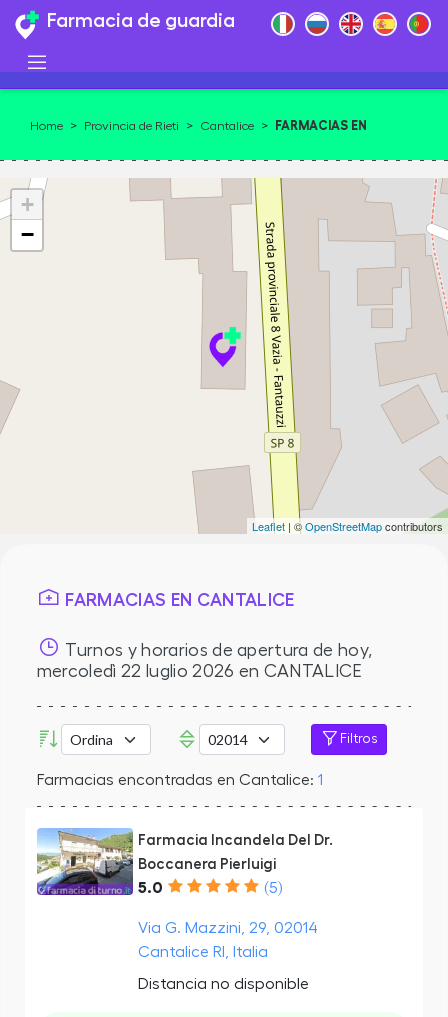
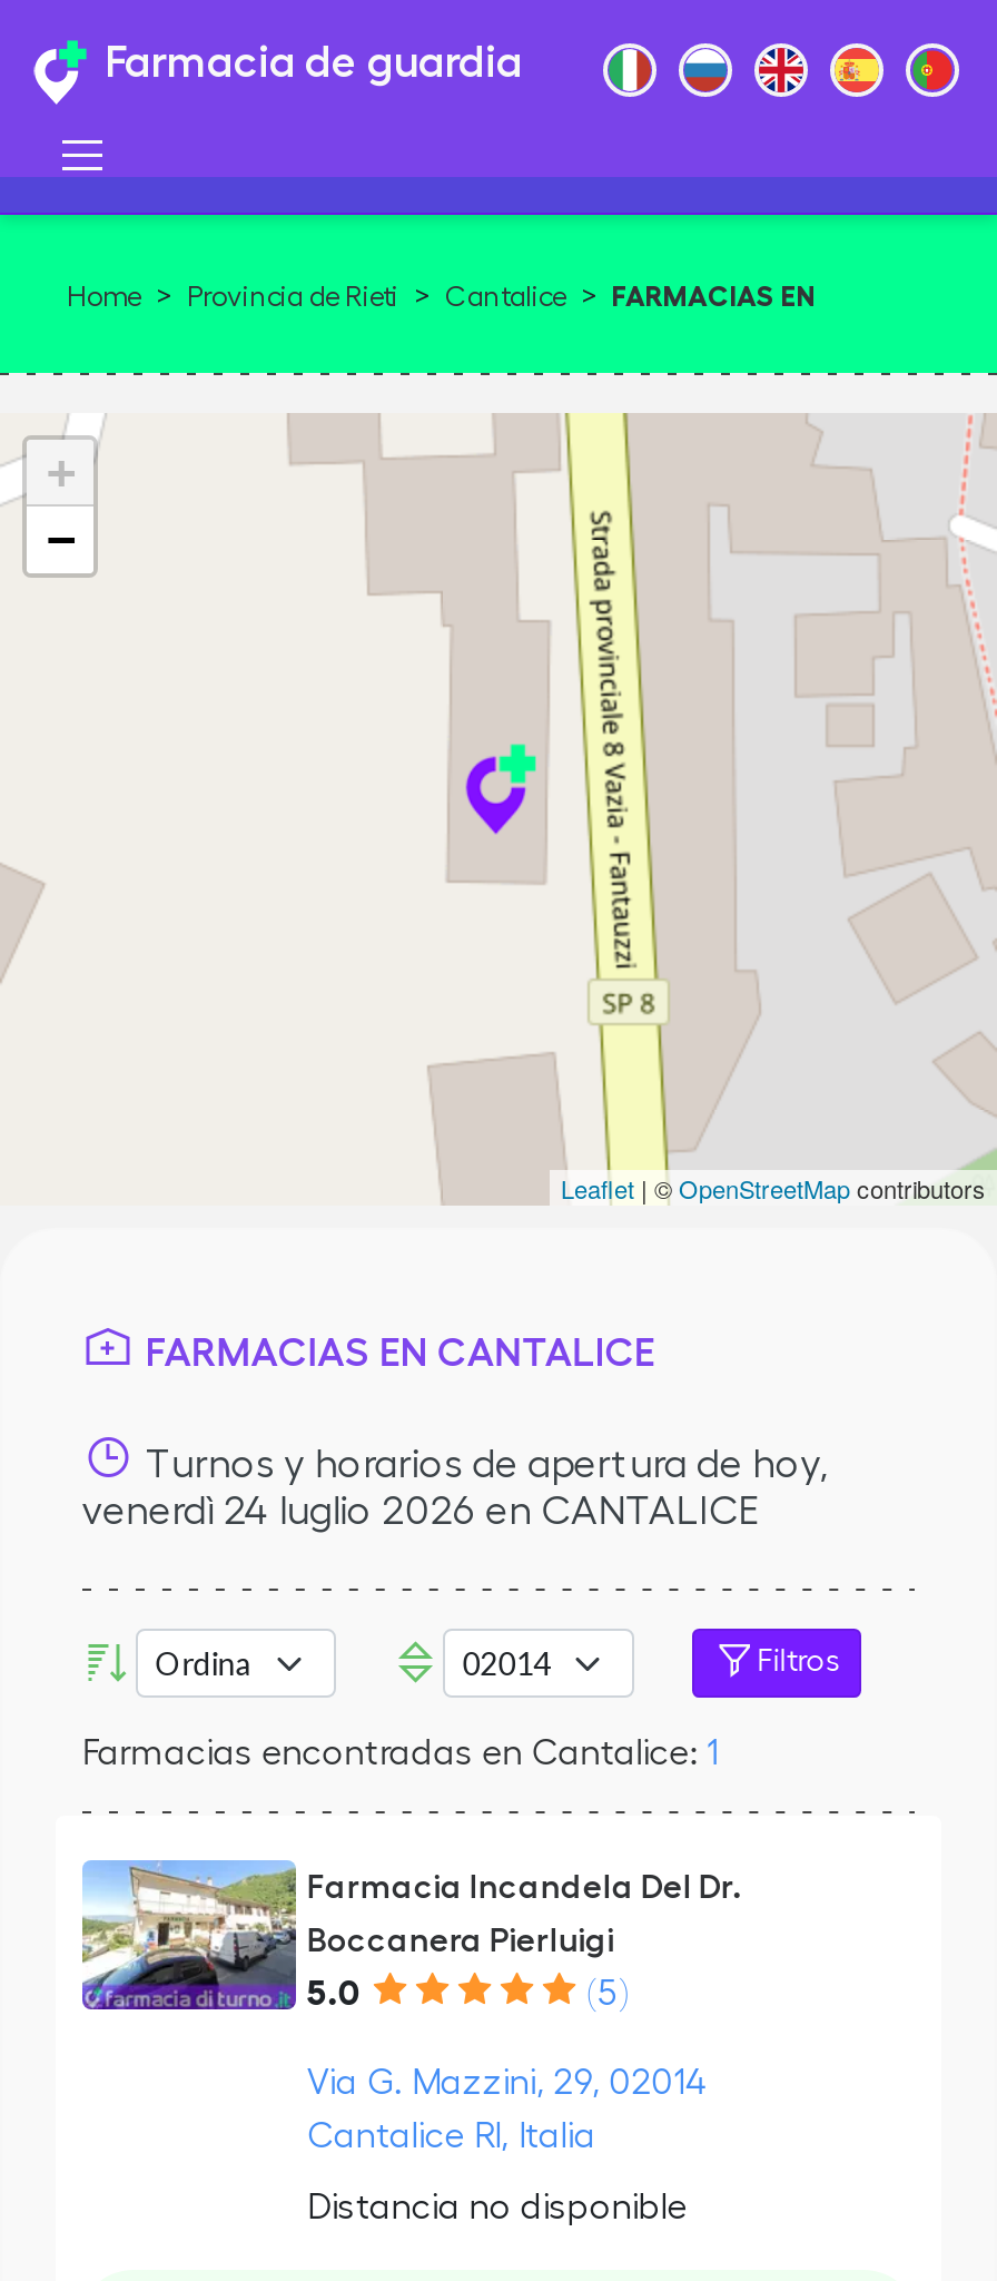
[37,661,363,679] mercoledì 22 luglio 2026 en CANTALICE -> [82,1489,761,1530] venerdì 24 luglio 2026 en CANTALICE

